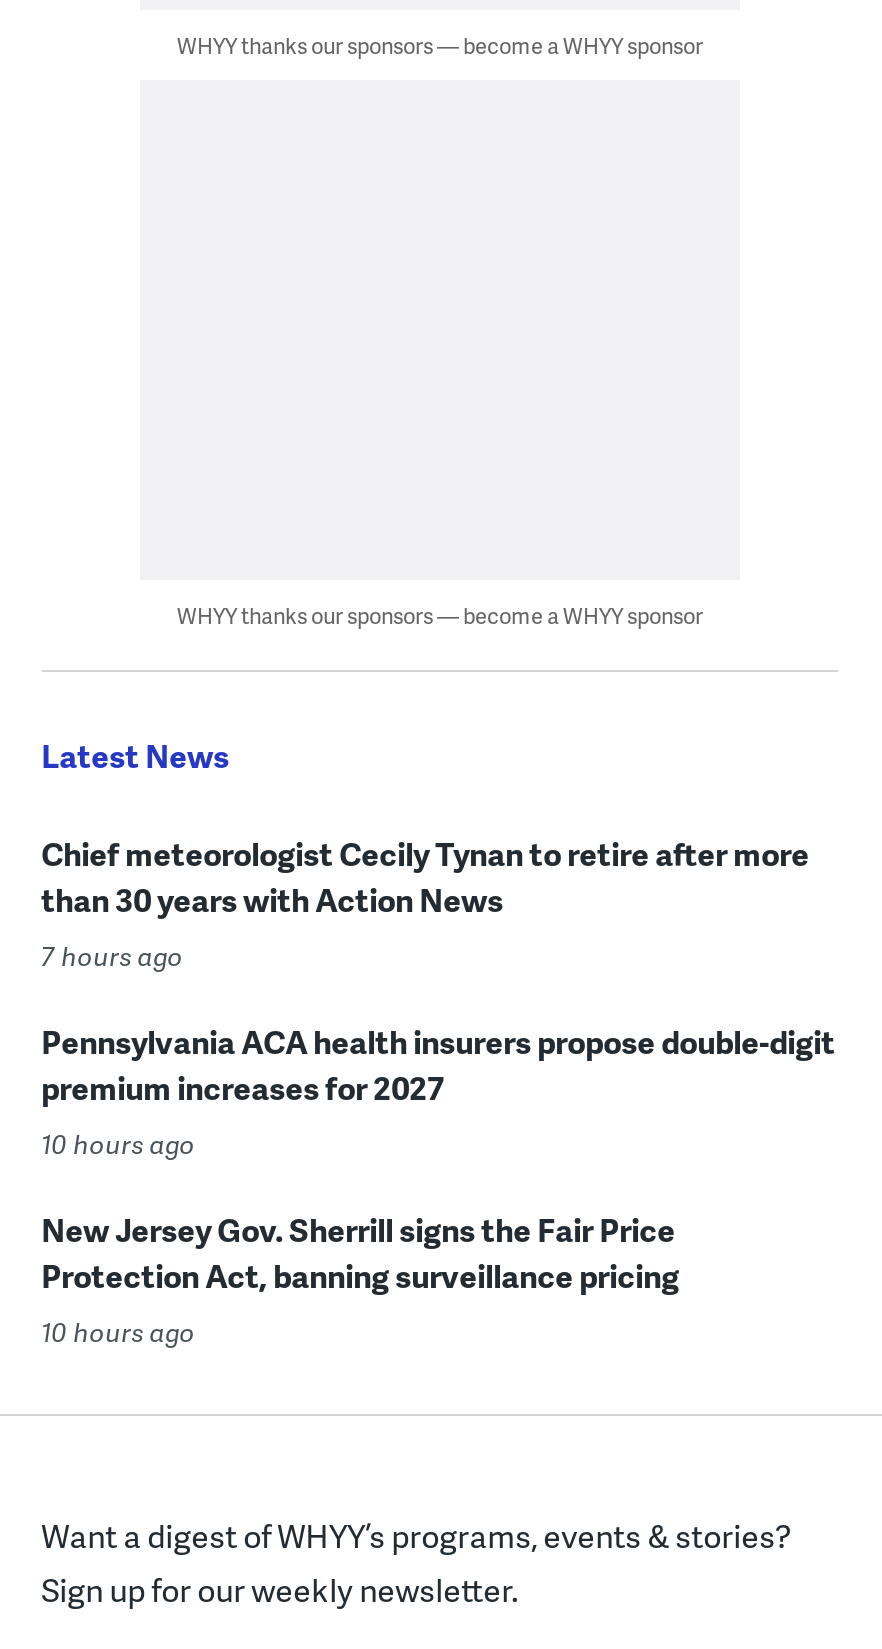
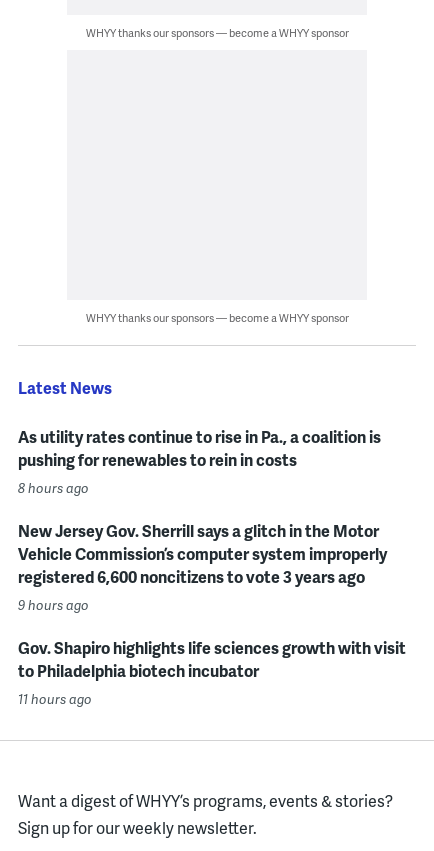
[41,830,809,974] Chief meteorologist Cecily Tynan to retire after more | than 30 years with Action News | 7 hours ago -> [18,425,381,497] As utility rates continue to rise in Pa., a coalition is | pushing for renewables to rein in costs | 8 hours ago
[41,1018,835,1162] Pennsylvania ACA health insurers propose double-digit | premium increases for 2027 | 10 hours ago -> [18,519,387,614] New Jersey Gov. Sherrill says a glitch in the Motor | Vehicle Commission’s computer system improperly | registered 6,600 noncitizens to vote 3 years ago | 9 hours ago
[41,1206,679,1350] New Jersey Gov. Sherrill signs the Fair Price | Protection Act, banning surveillance pricing | 10 hours ago -> [18,636,406,708] Gov. Shapiro highlights life sciences growth with visit | to Philadelphia biotech incubator | 11 hours ago

